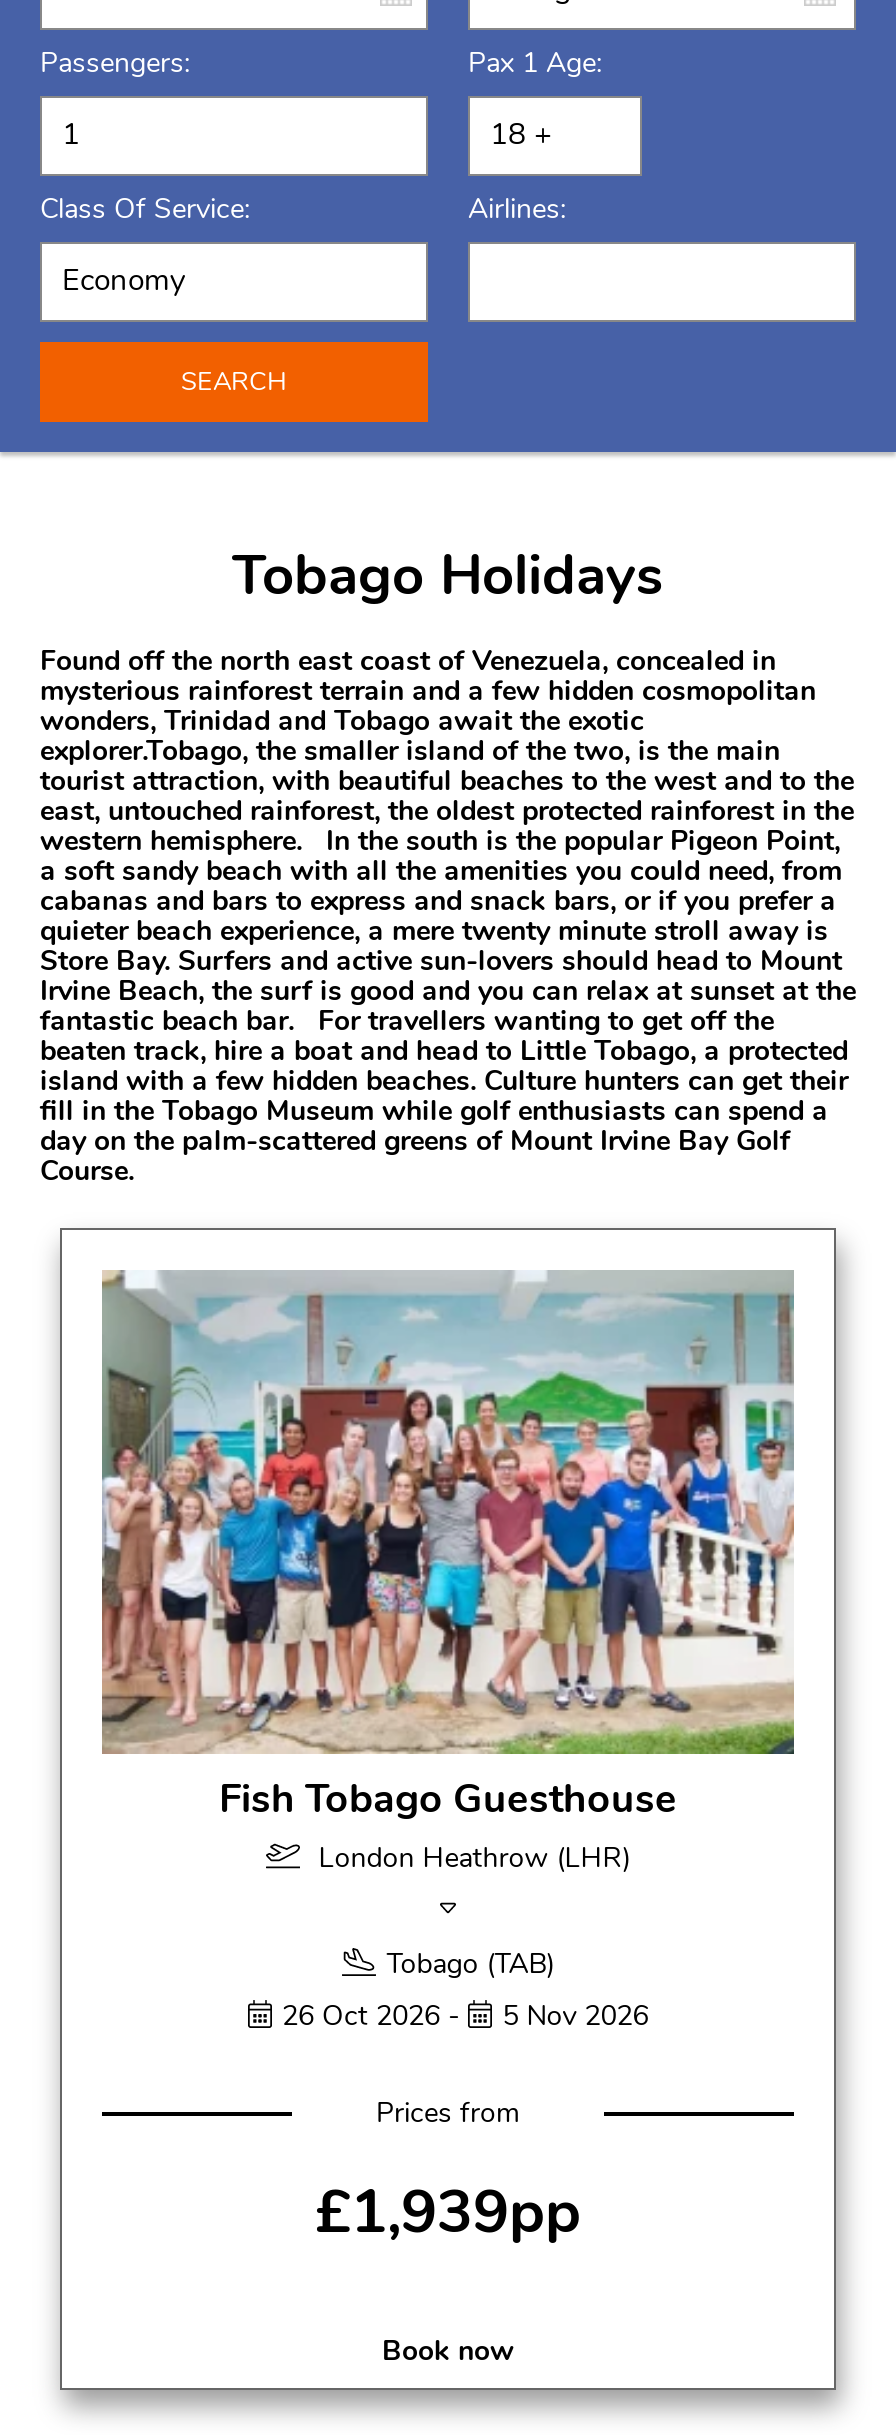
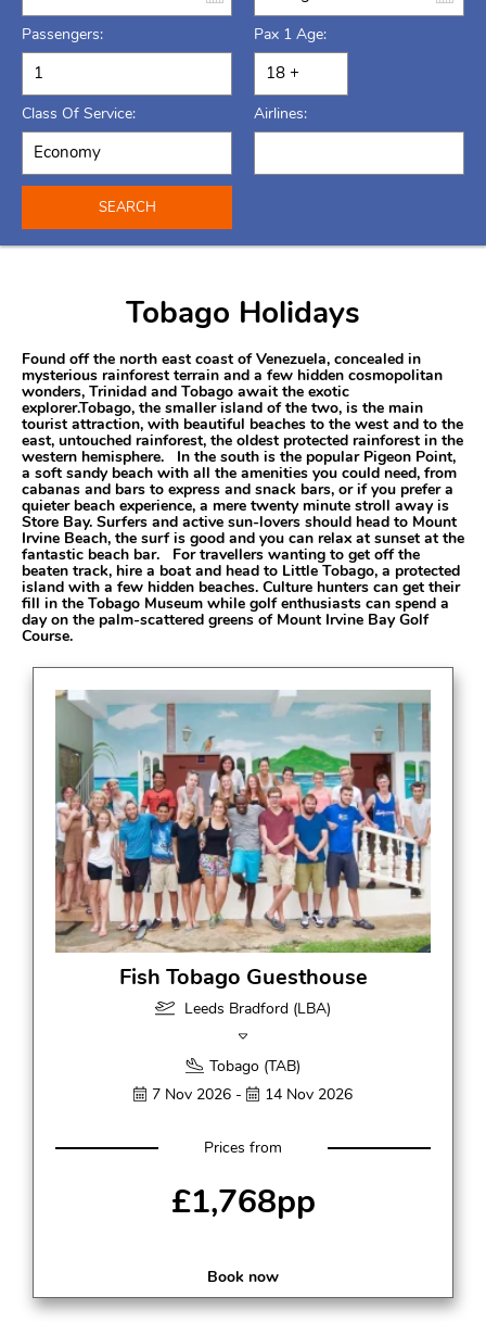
[310,1845,630,1875] London Heathrow (LHR) -> [180,1002,331,1018] Leeds Bradford (LBA)
[282,2002,648,2032] 26 Oct 2026 - | 5 Nov 2026 -> [152,1088,353,1104] 7 Nov 2026 - | 14 Nov 2026
[315,2186,581,2248] £1,939pp -> [171,1188,315,1221] £1,768pp

